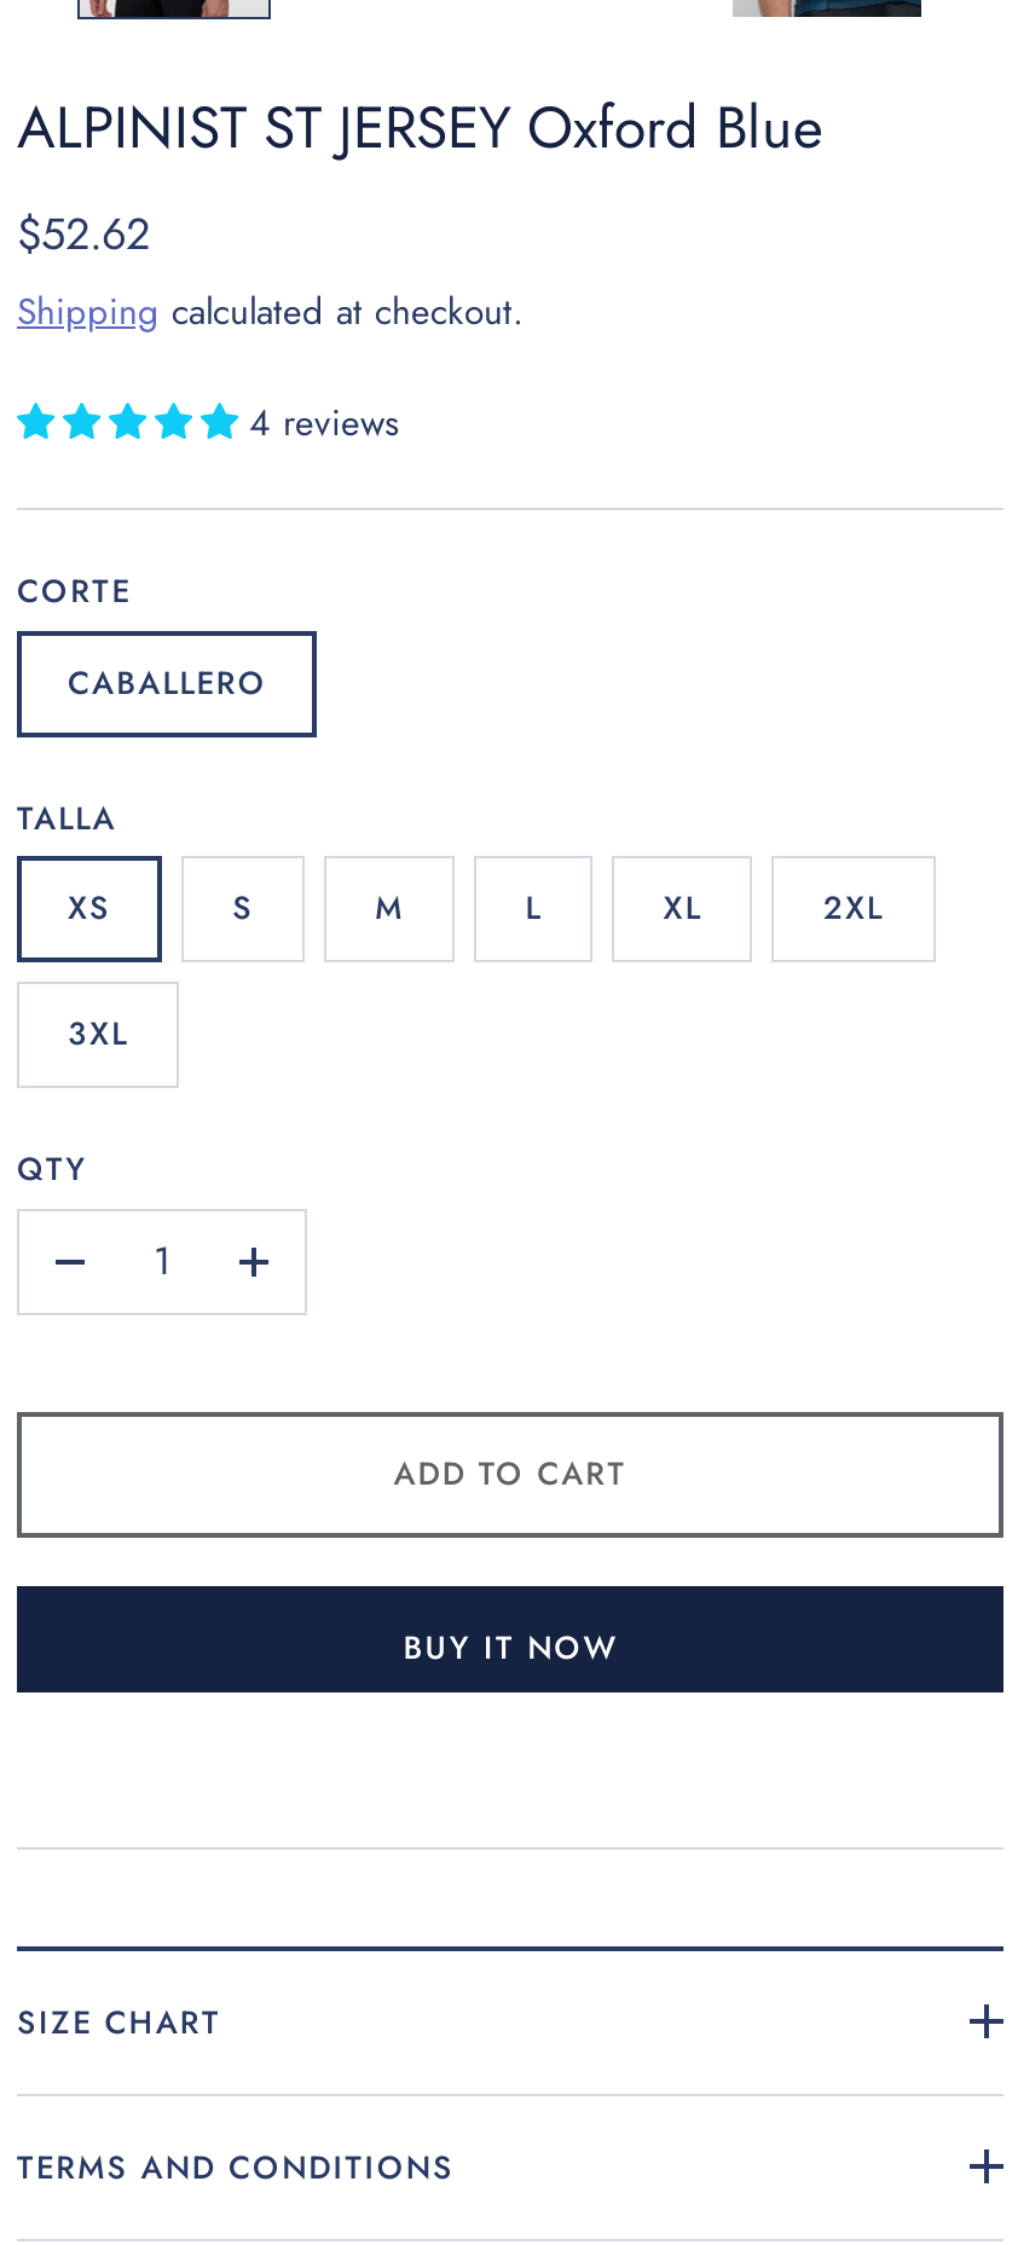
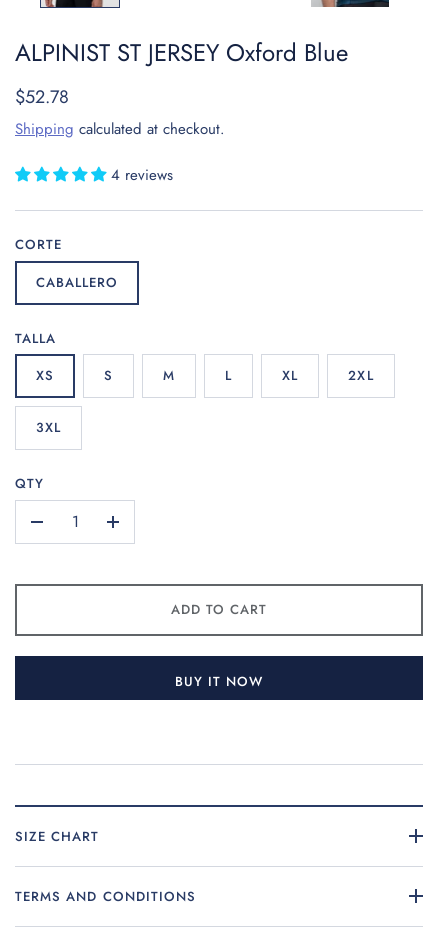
[17,202,150,265] $52.62 -> [15,84,69,110] $52.78

